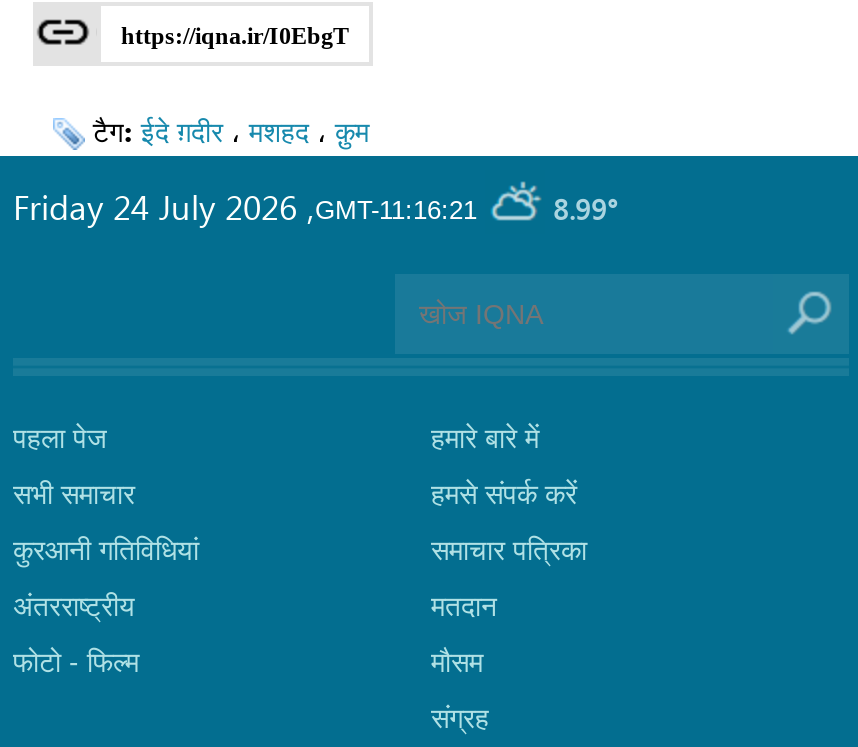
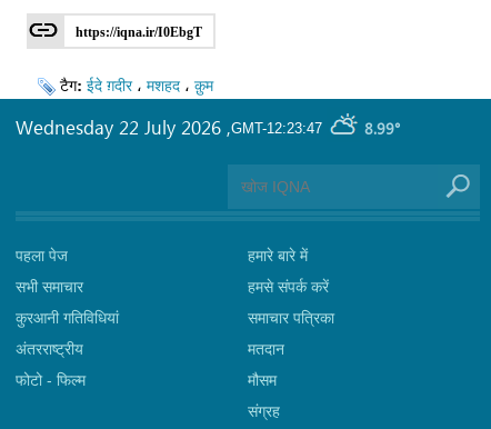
[13,185,315,229] Friday 24 July 2026, -> [16,115,231,139] Wednesday 22 July 2026,
[315,196,477,226] GMT-11:16:21 -> [231,121,322,138] GMT-12:23:47

